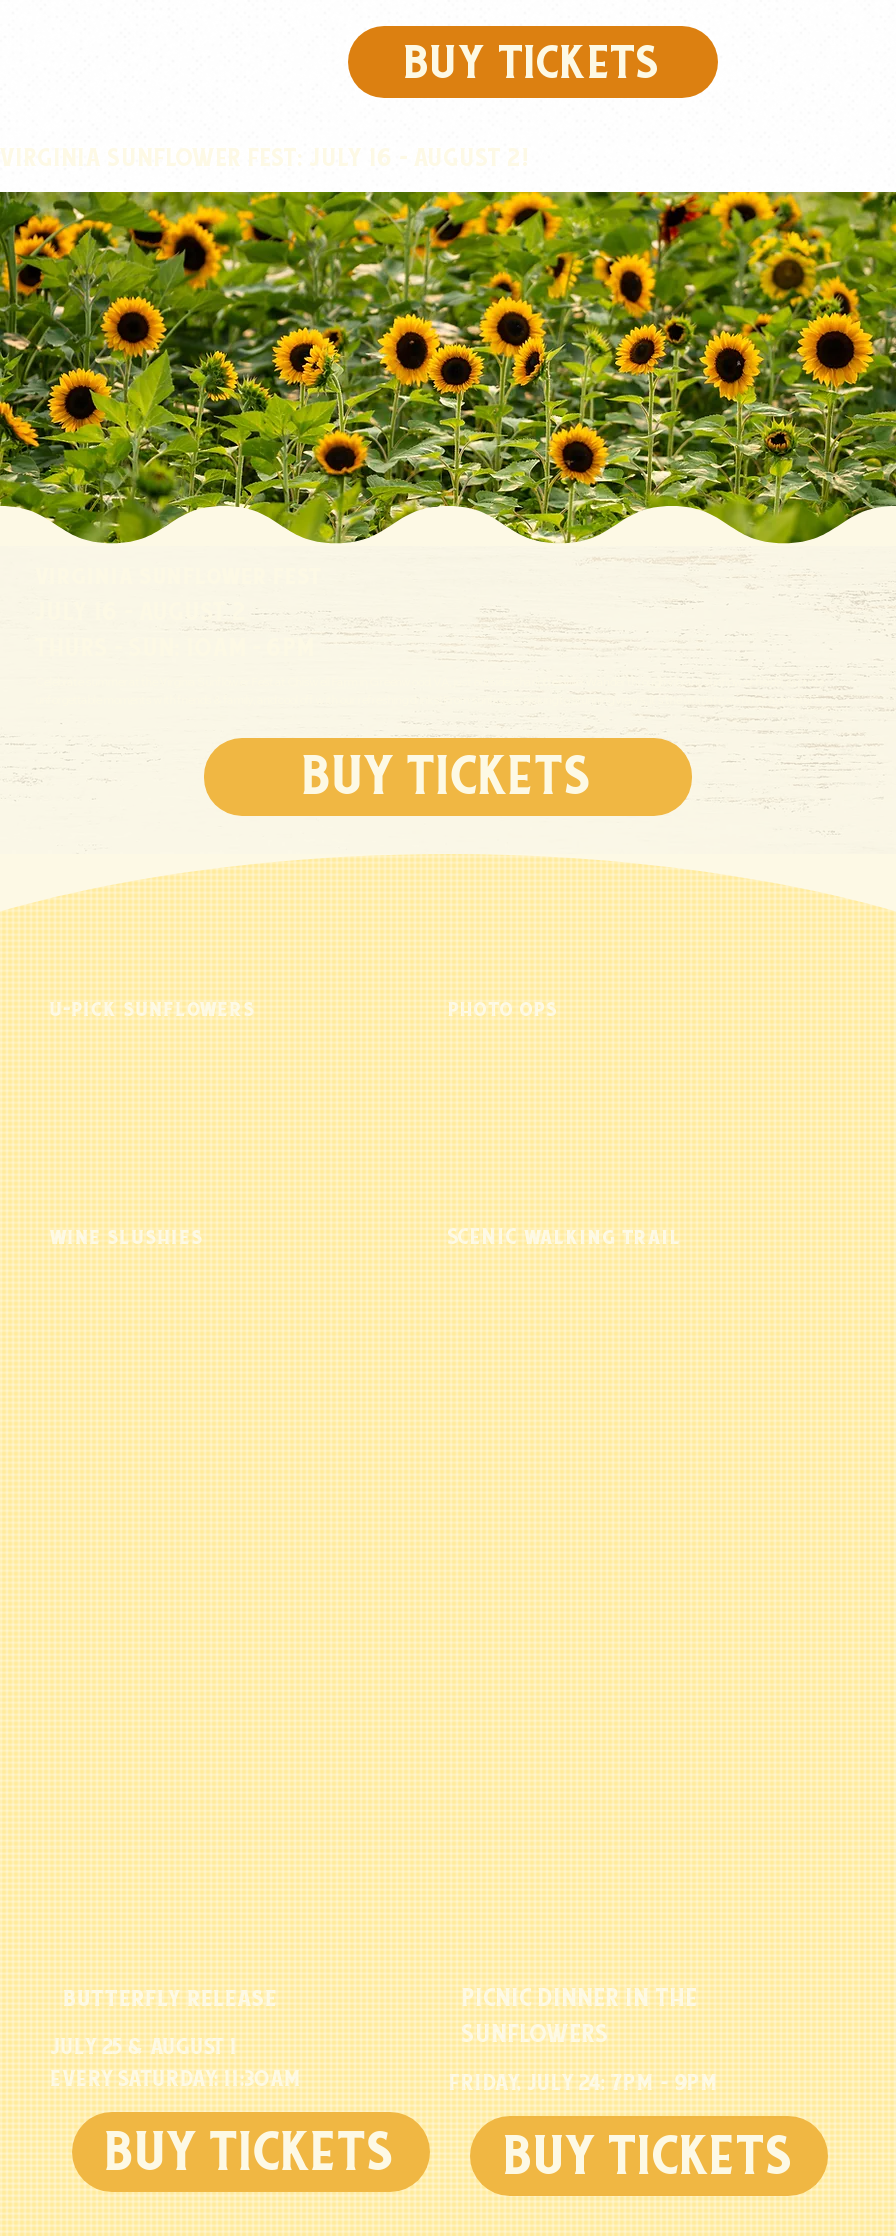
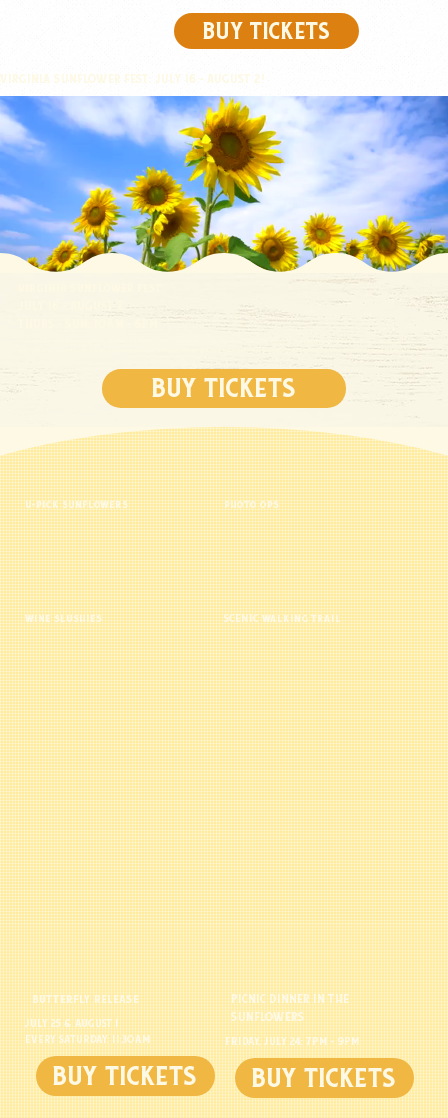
[6,190,890,546] [image] -> [3,95,445,272] [image]

